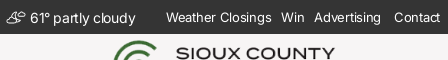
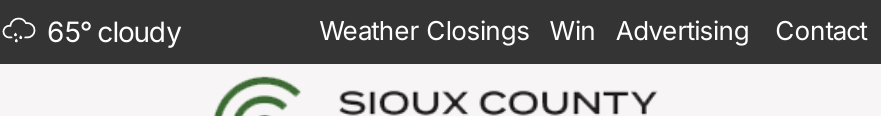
[30,8,135,25] 61° partly cloudy -> [47,13,182,47] 65° cloudy

